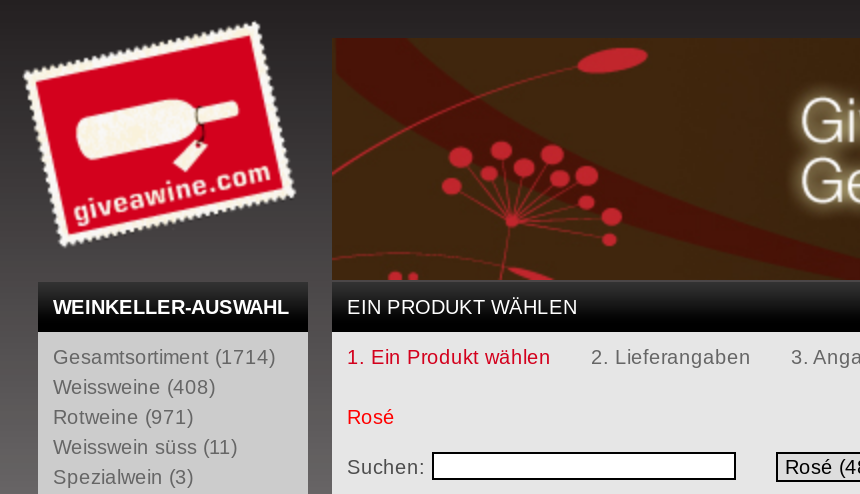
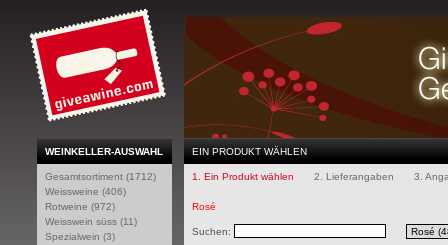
[53,346,275,368] Gesamtsortiment (1714) -> [44,171,155,182] Gesamtsortiment (1712)
[53,376,215,398] Weissweine (408) -> [44,186,125,197] Weissweine (406)
[53,406,193,428] Rotweine (971) -> [44,201,114,212] Rotweine (972)

